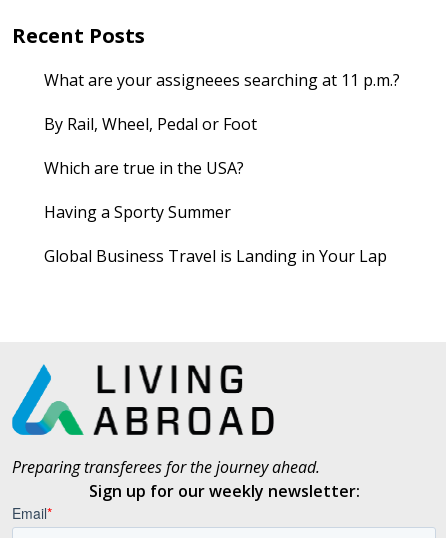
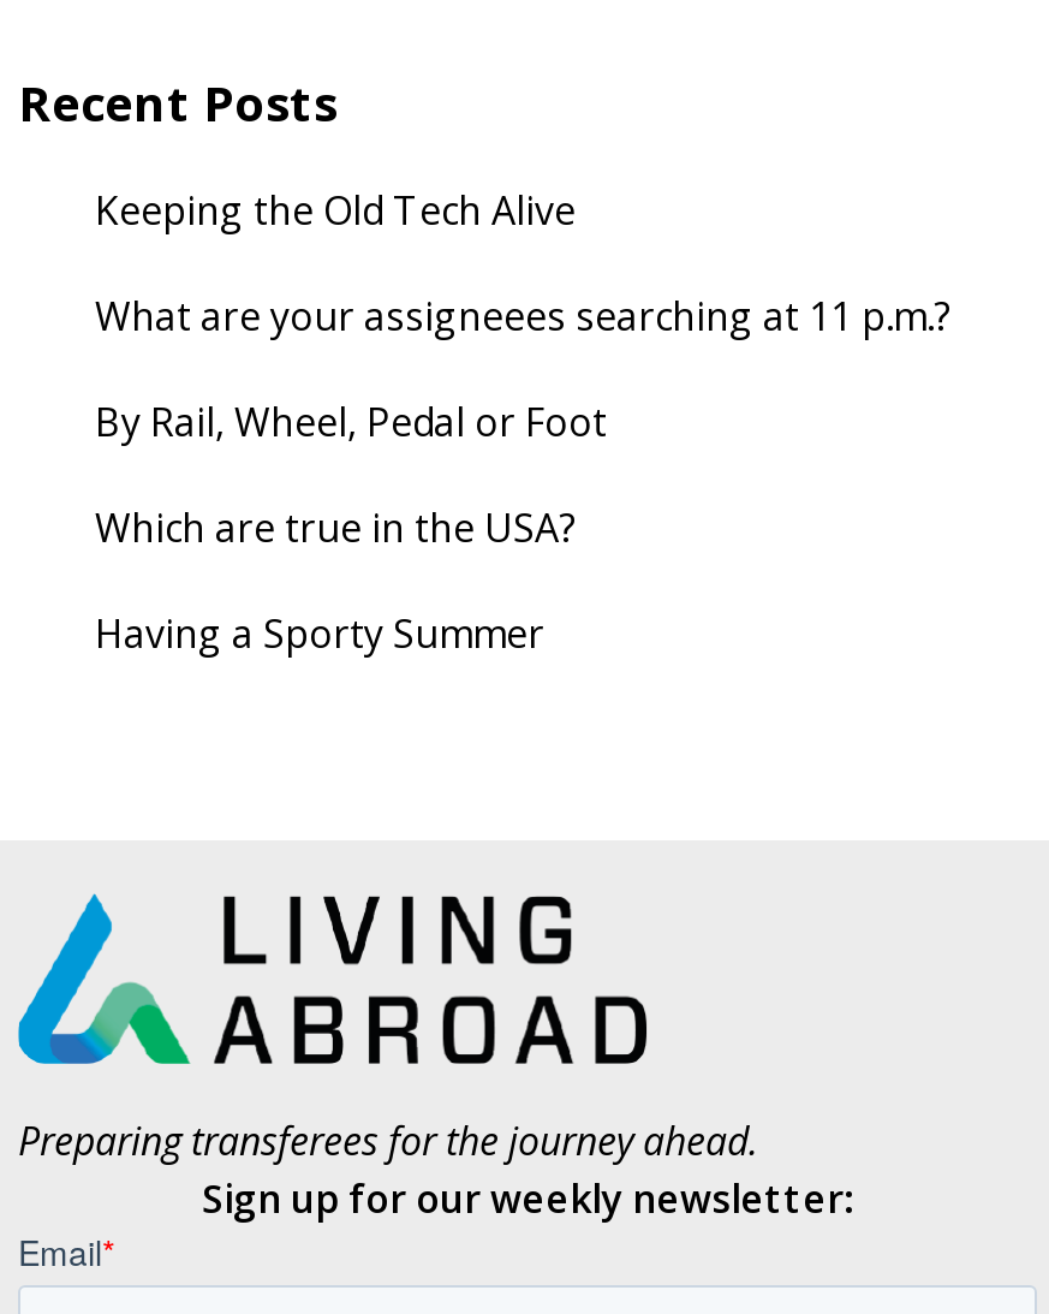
none -> [95,184,576,237] Keeping the Old Tech Alive
moved [44,69,400,223] -> [95,290,950,660]: What are your assigneees searching at 11 p.m.? | By Rail, Wheel, Pedal or Foot | Which are true in the USA? | Having a Sporty Summer
[44,245,387,267] Global Business Travel is Landing in Your Lap -> none

